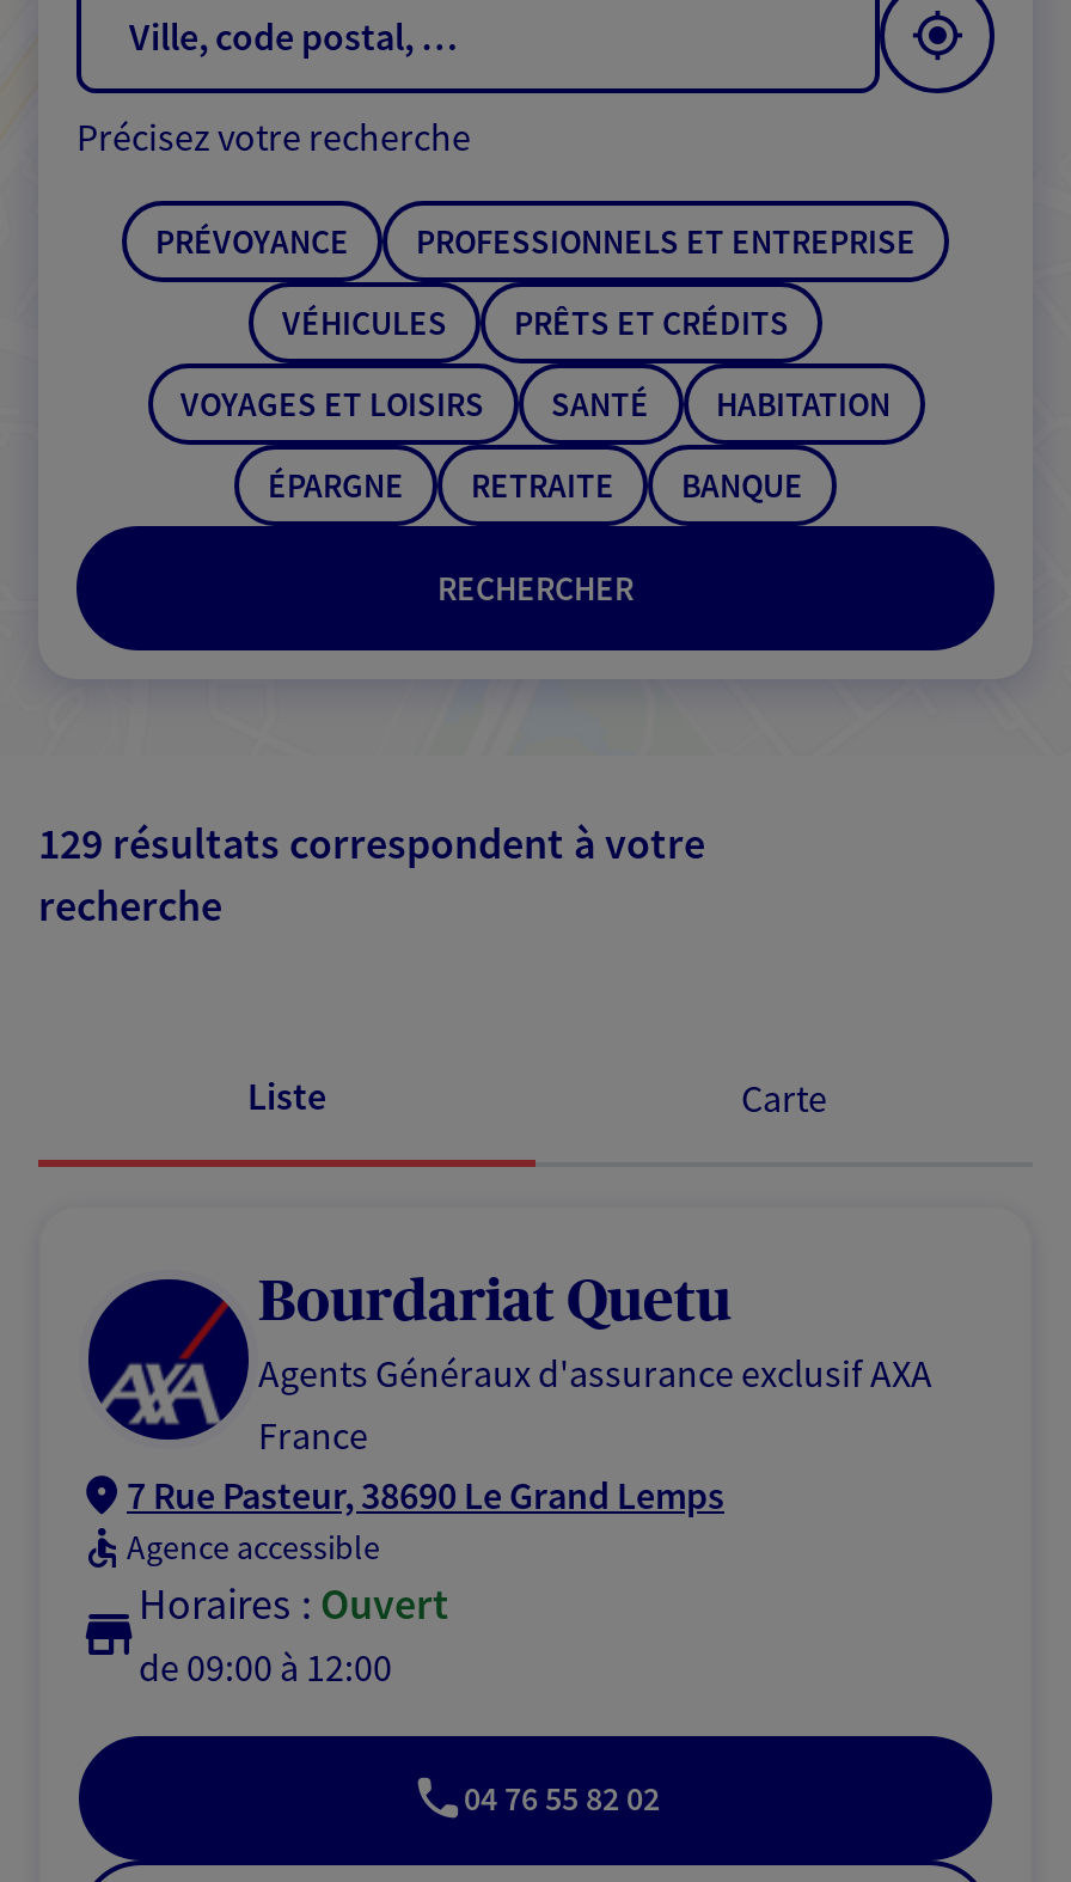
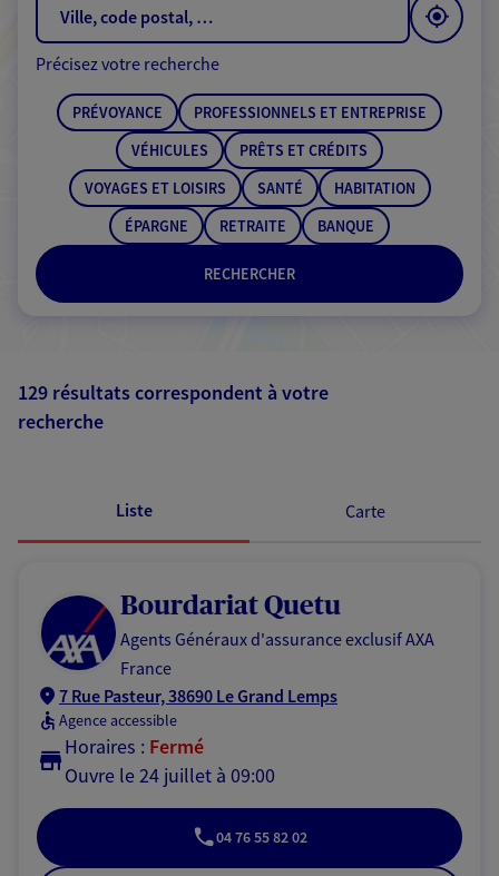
[139,1576,449,1691] Horaires : Ouvert | de 09:00 à 12:00 -> [65,734,275,788] Horaires : Fermé | Ouvre le 24 juillet à 09:00

